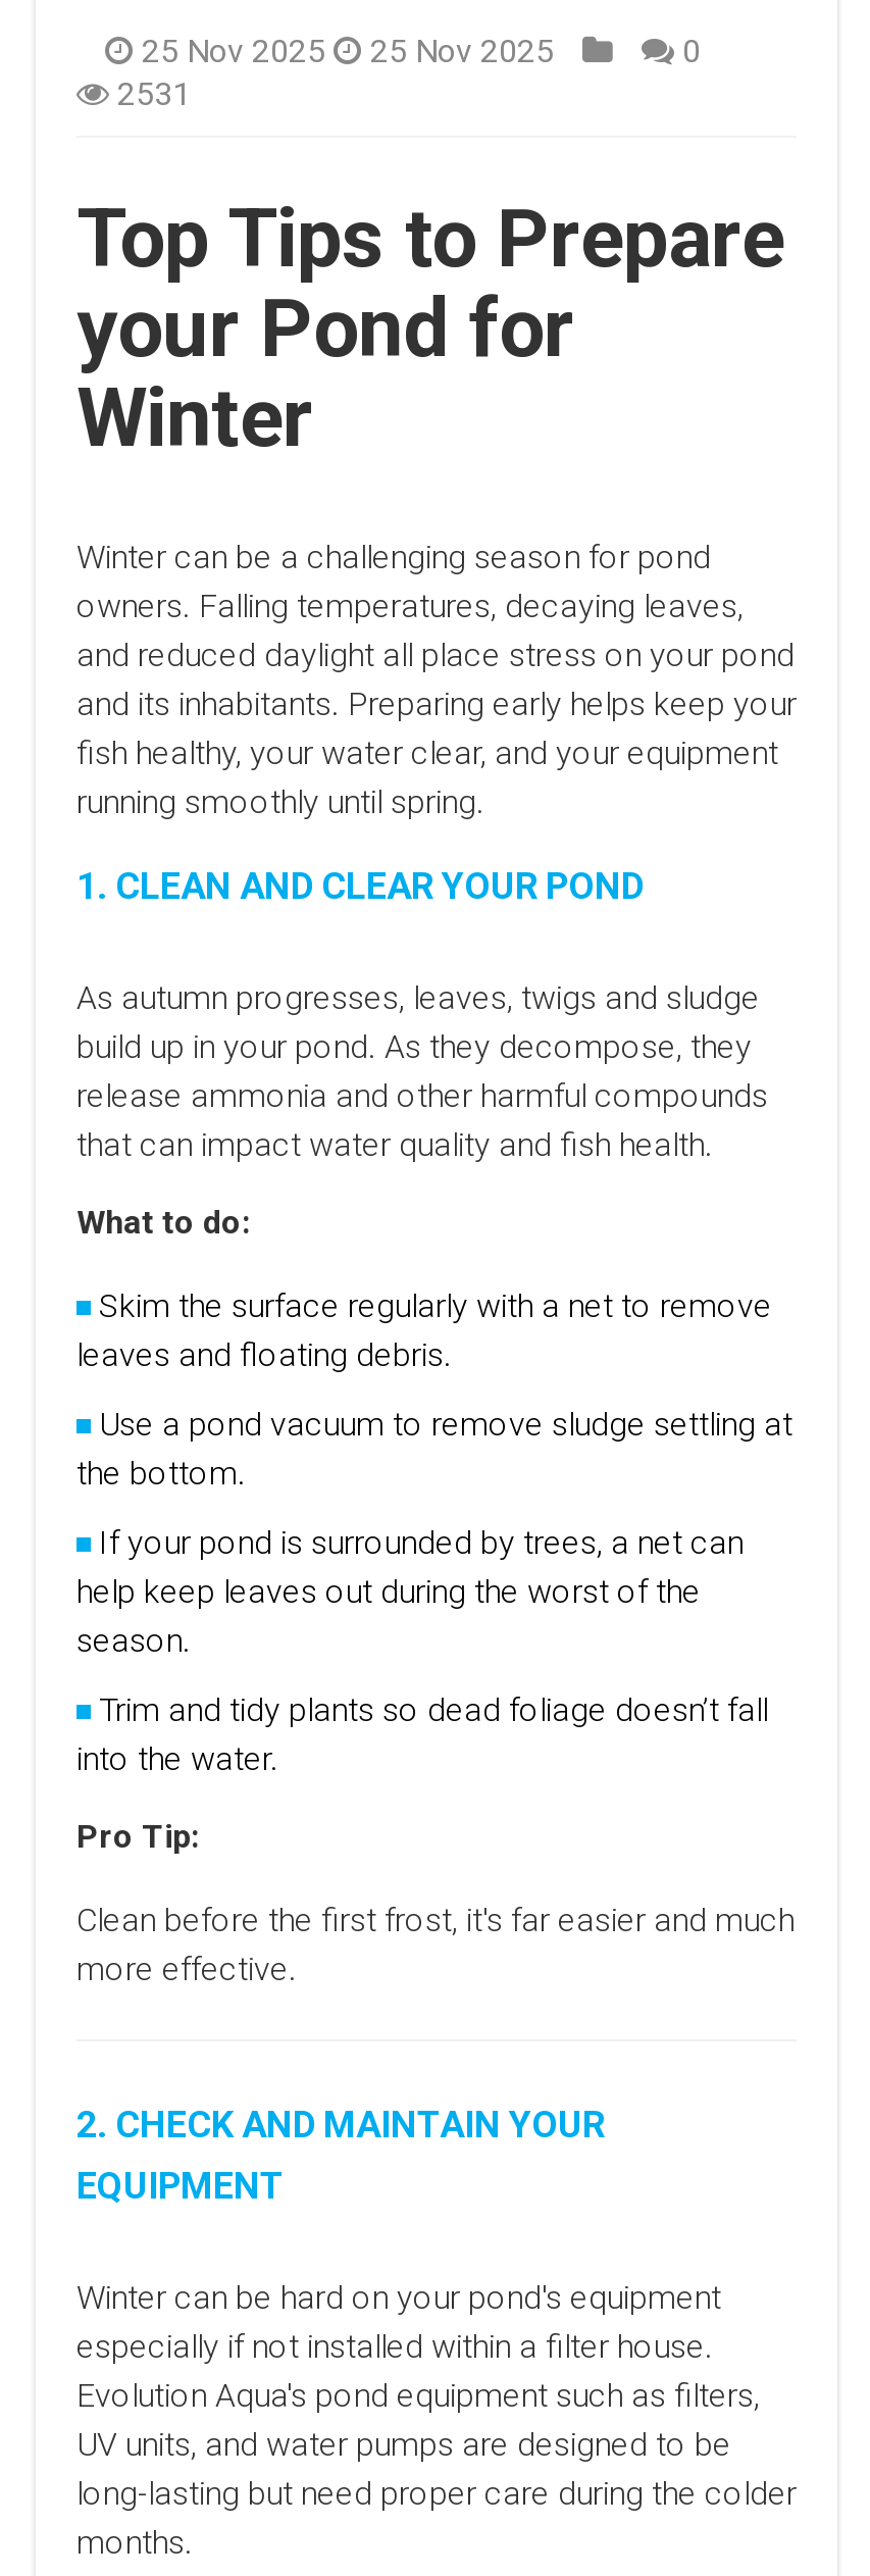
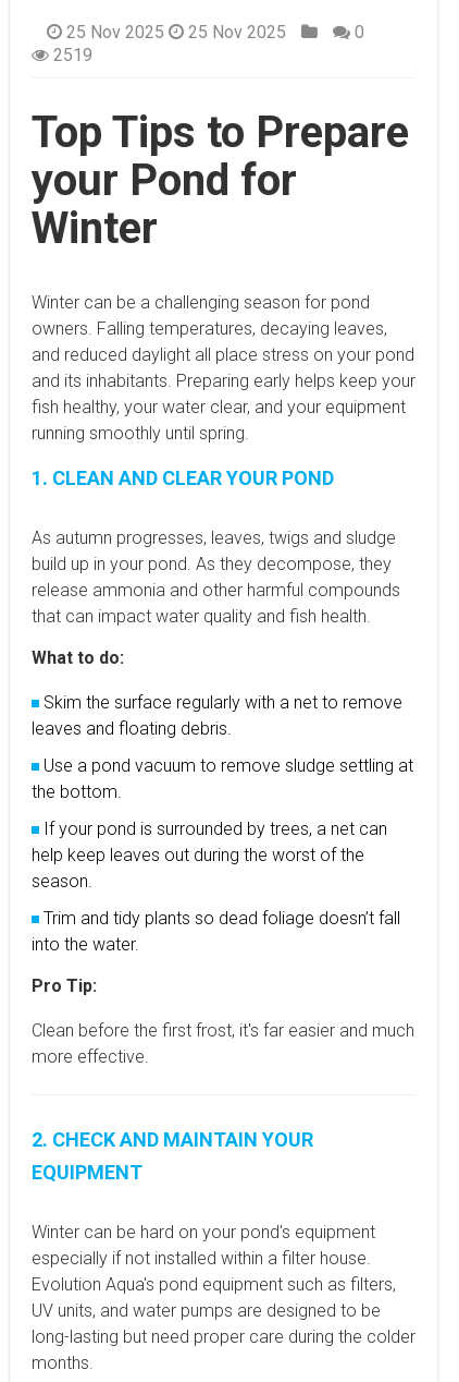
[117,74,191,113] 2531 -> [53,44,92,65] 2519

